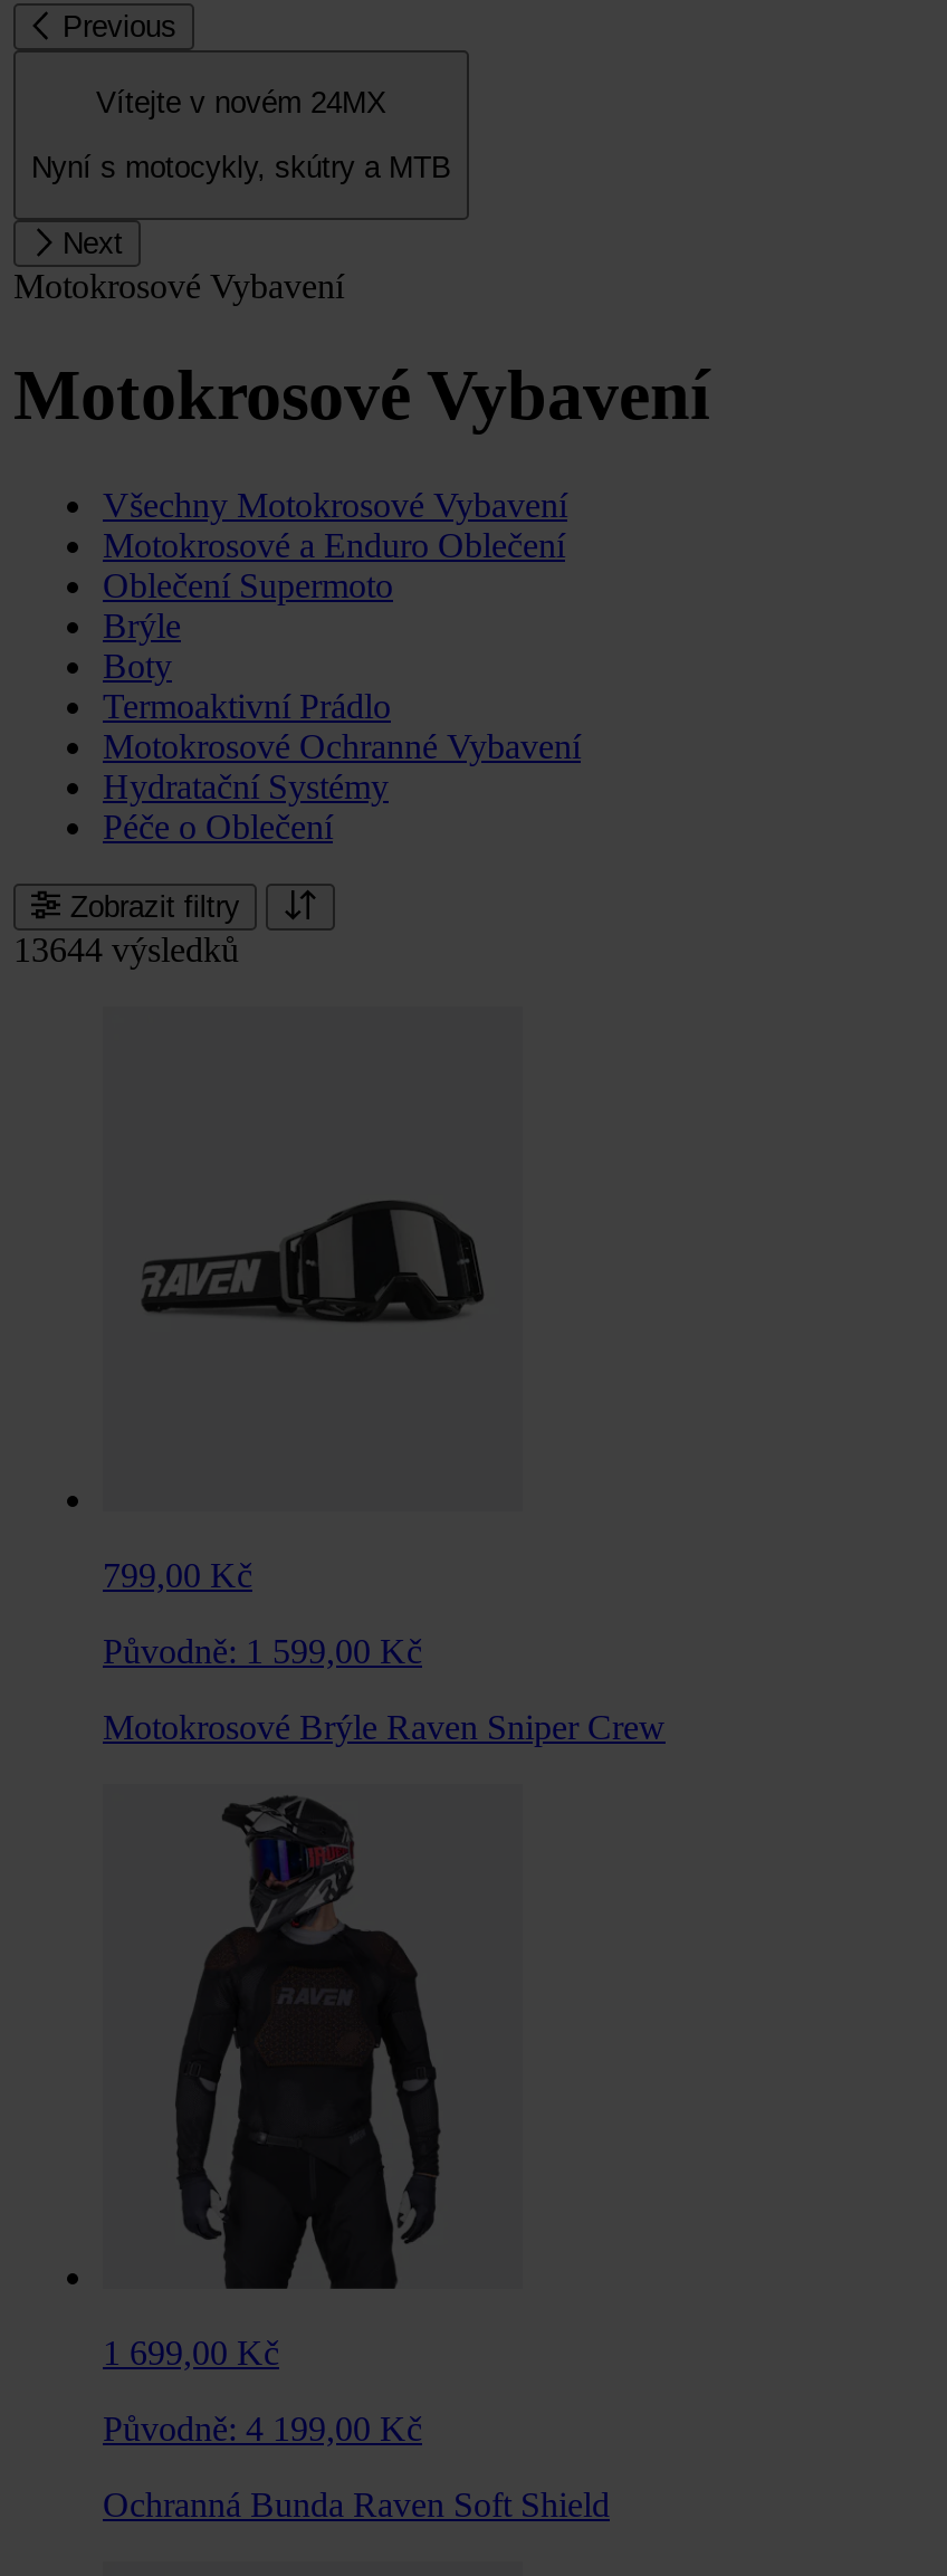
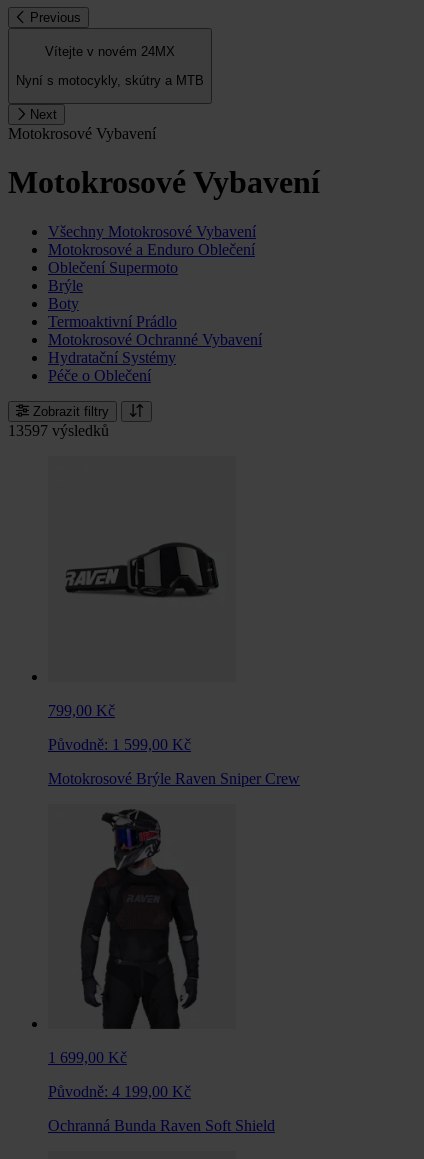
[13,930,239,968] 13644 výsledků -> [8,422,109,439] 13597 výsledků

